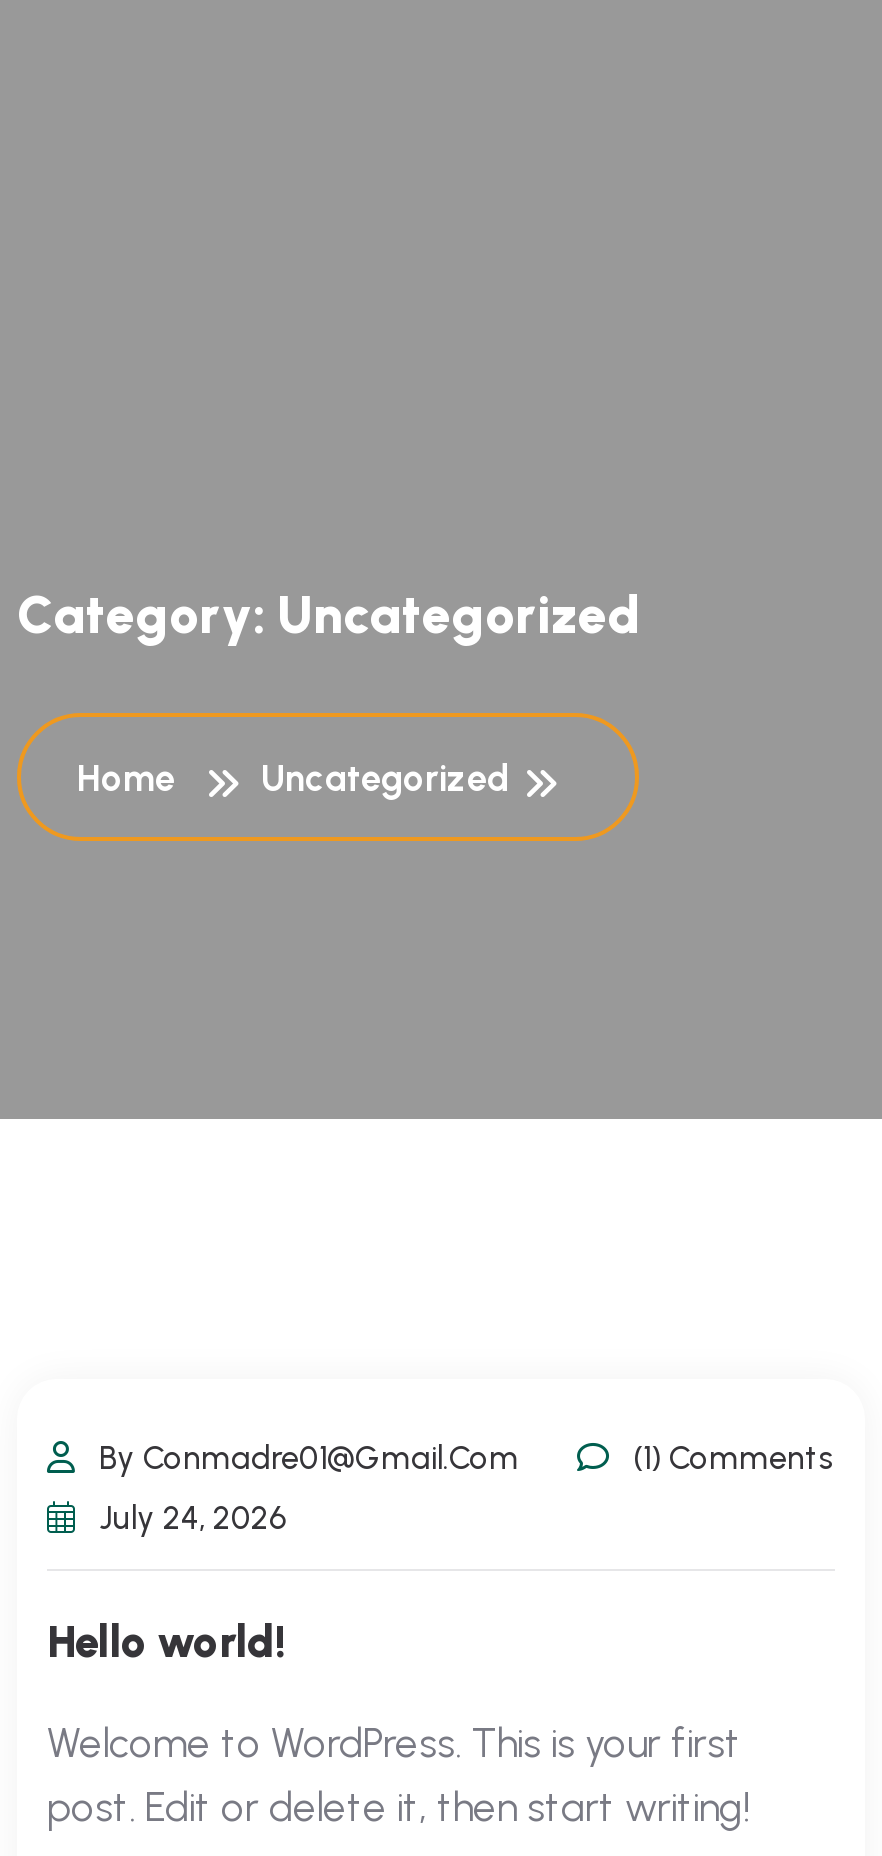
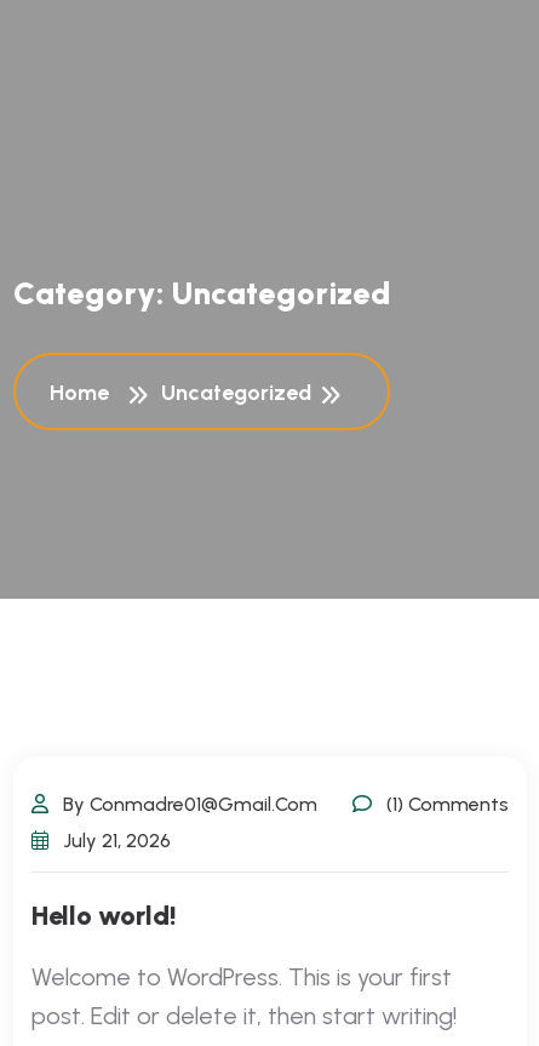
[91,1499,287,1537] July 24, 2026 -> [58,829,171,852] July 21, 2026

